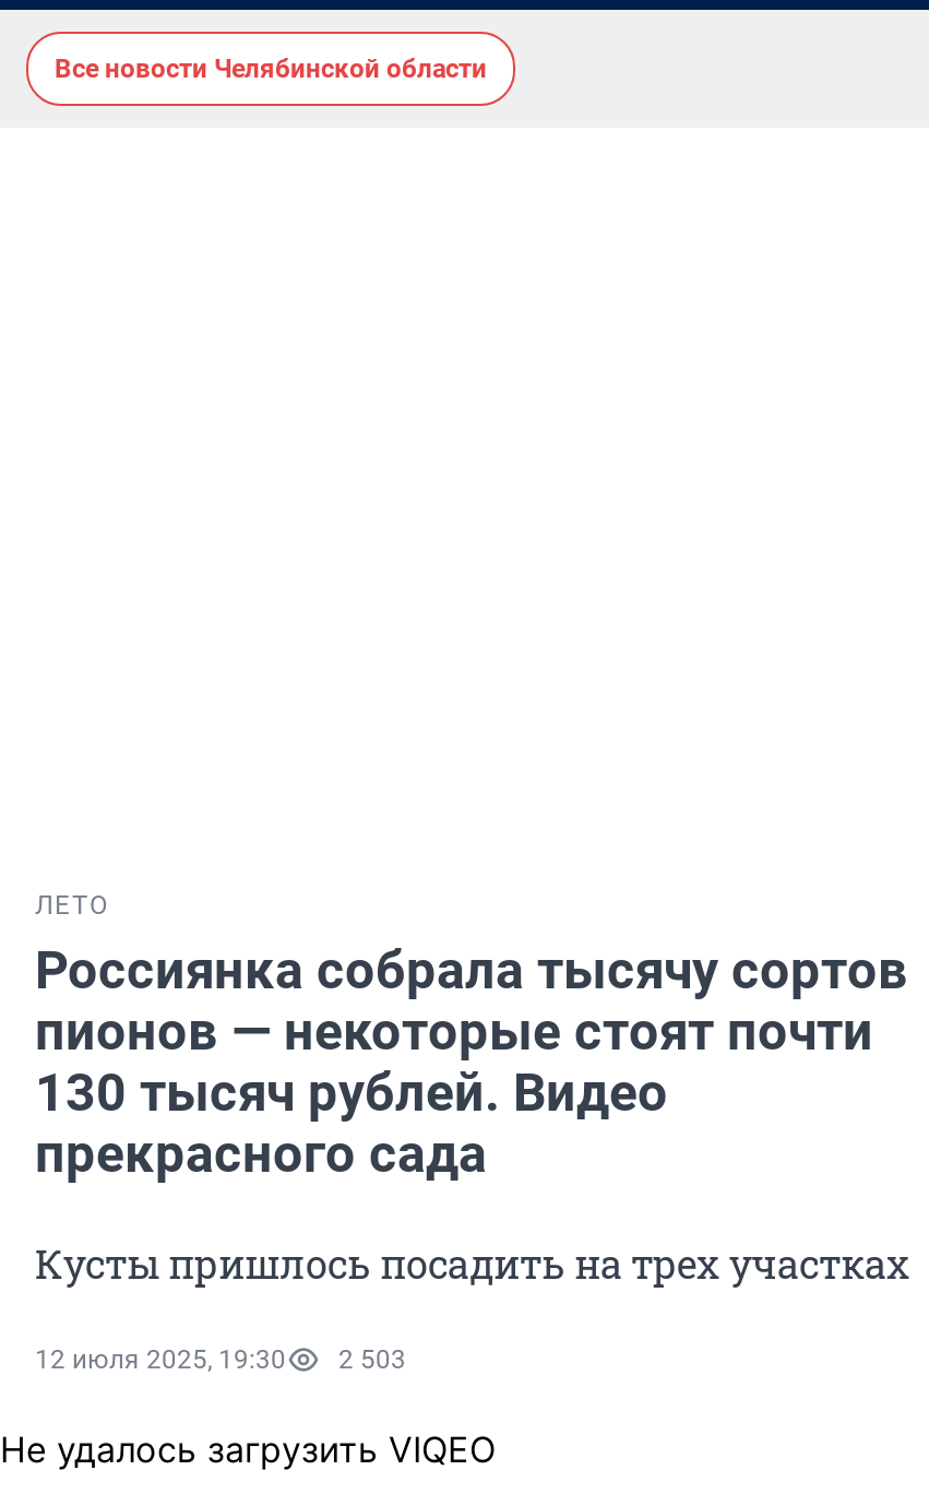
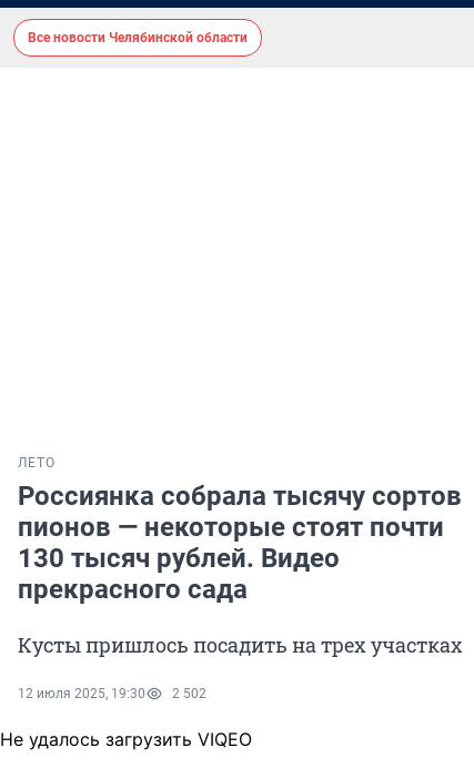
[35,1345,406,1375] 12 июля 2025, 19:30 2 503 -> [18,686,206,702] 12 июля 2025, 19:30 2 502

